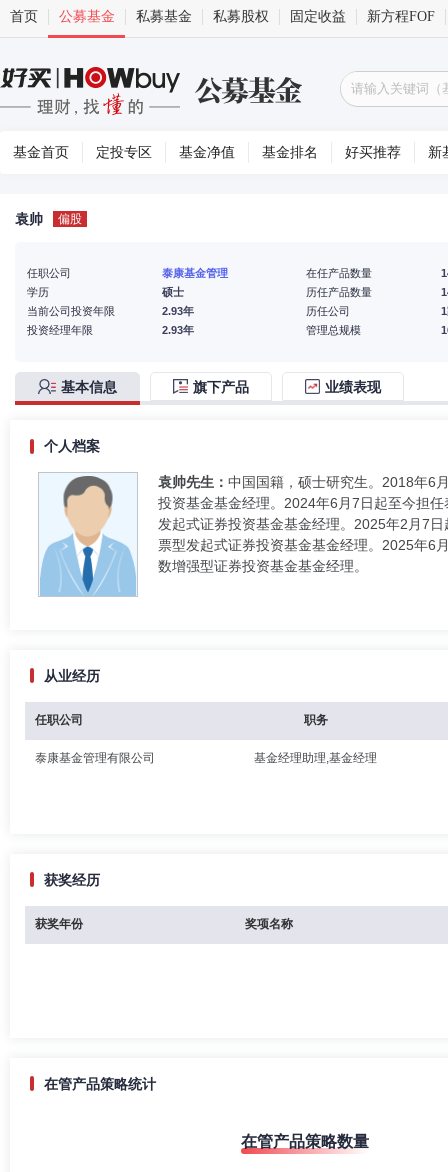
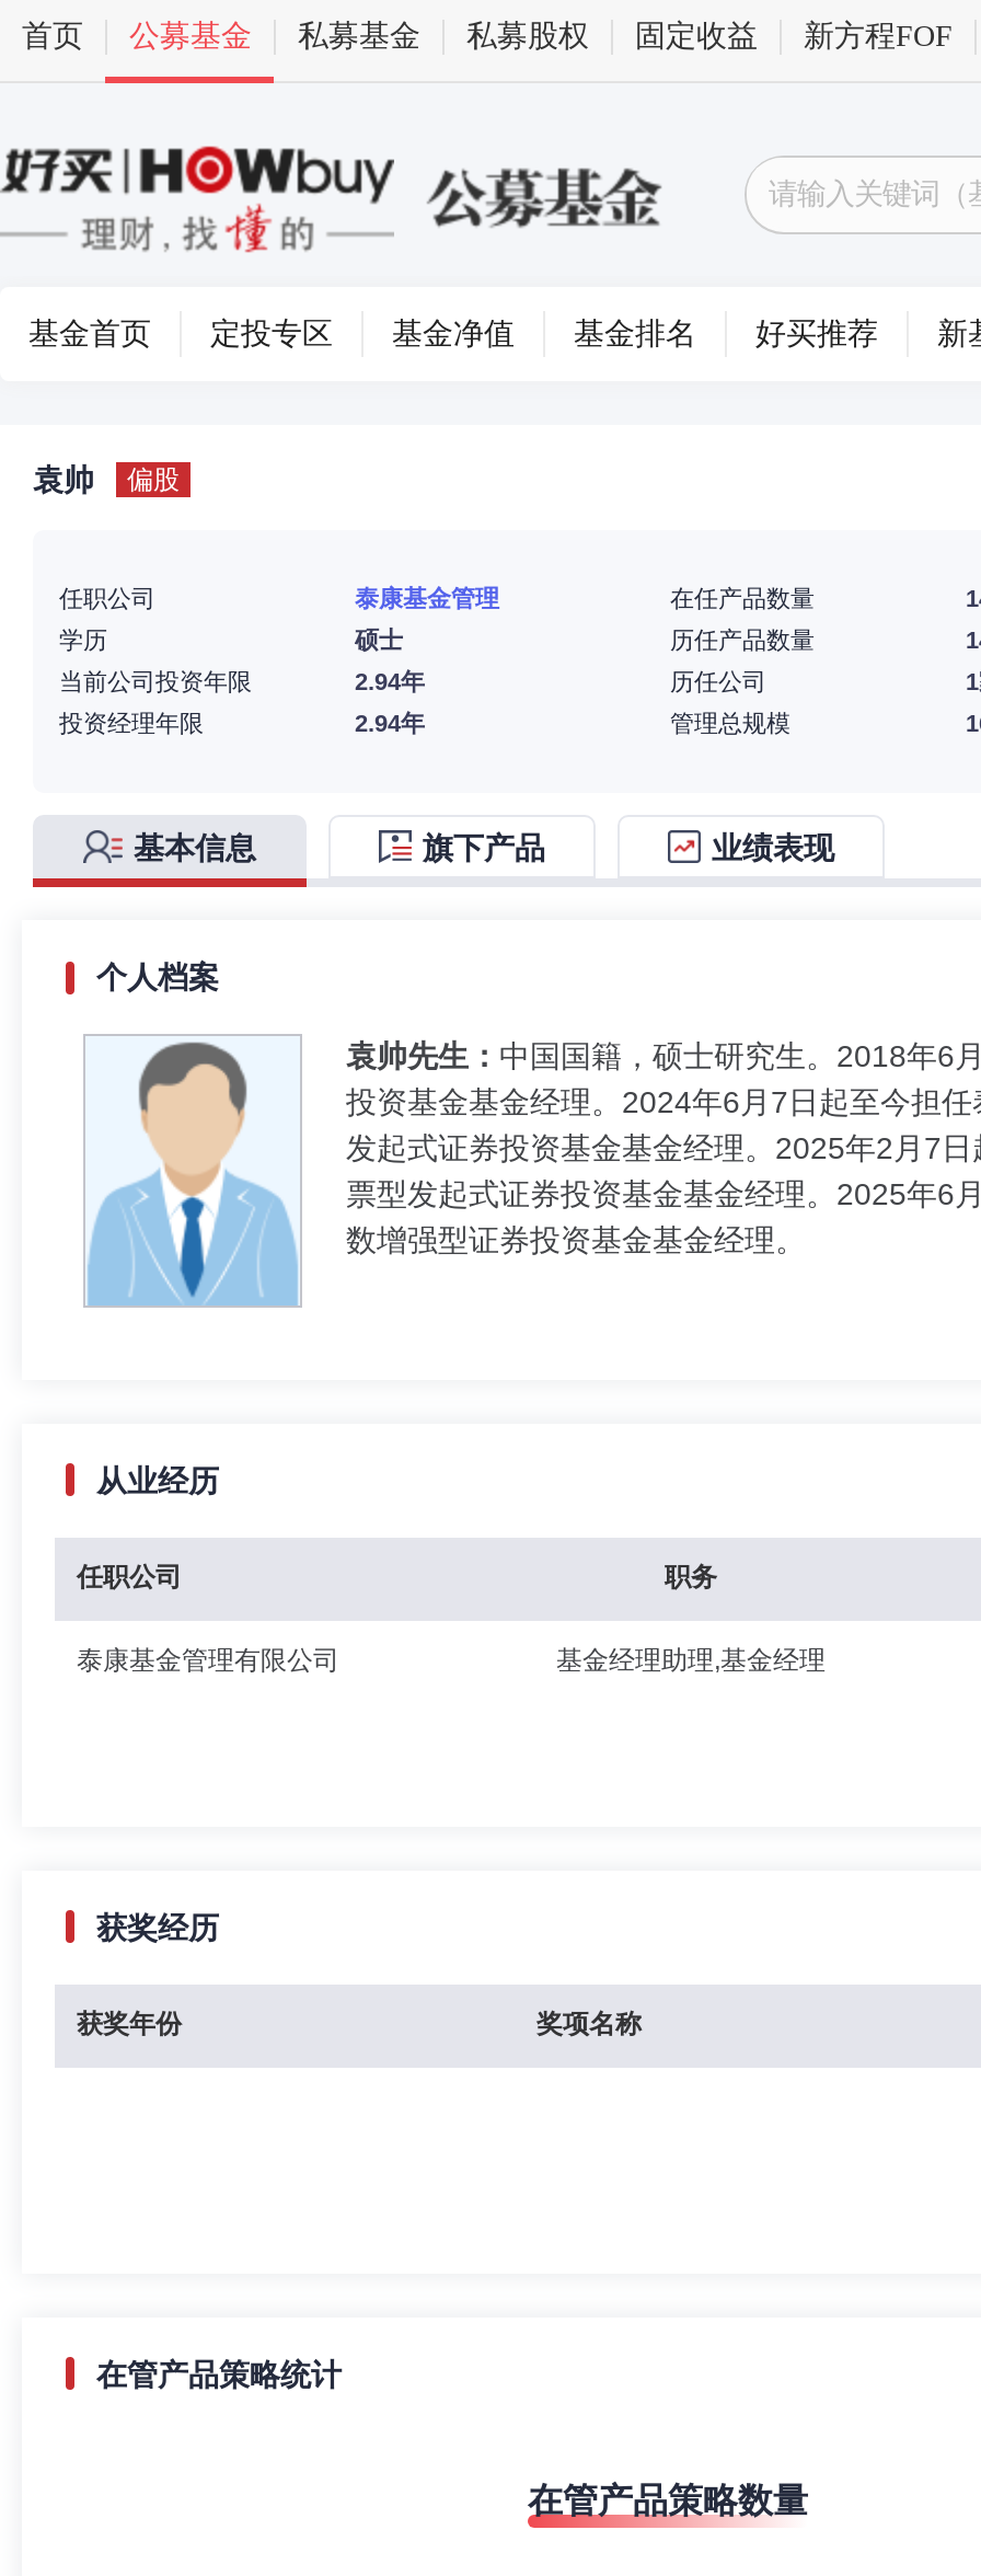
[162,305,194,317] 2.93年 -> [355,668,425,694] 2.94年
[162,324,194,336] 2.93年 -> [355,710,425,736] 2.94年

